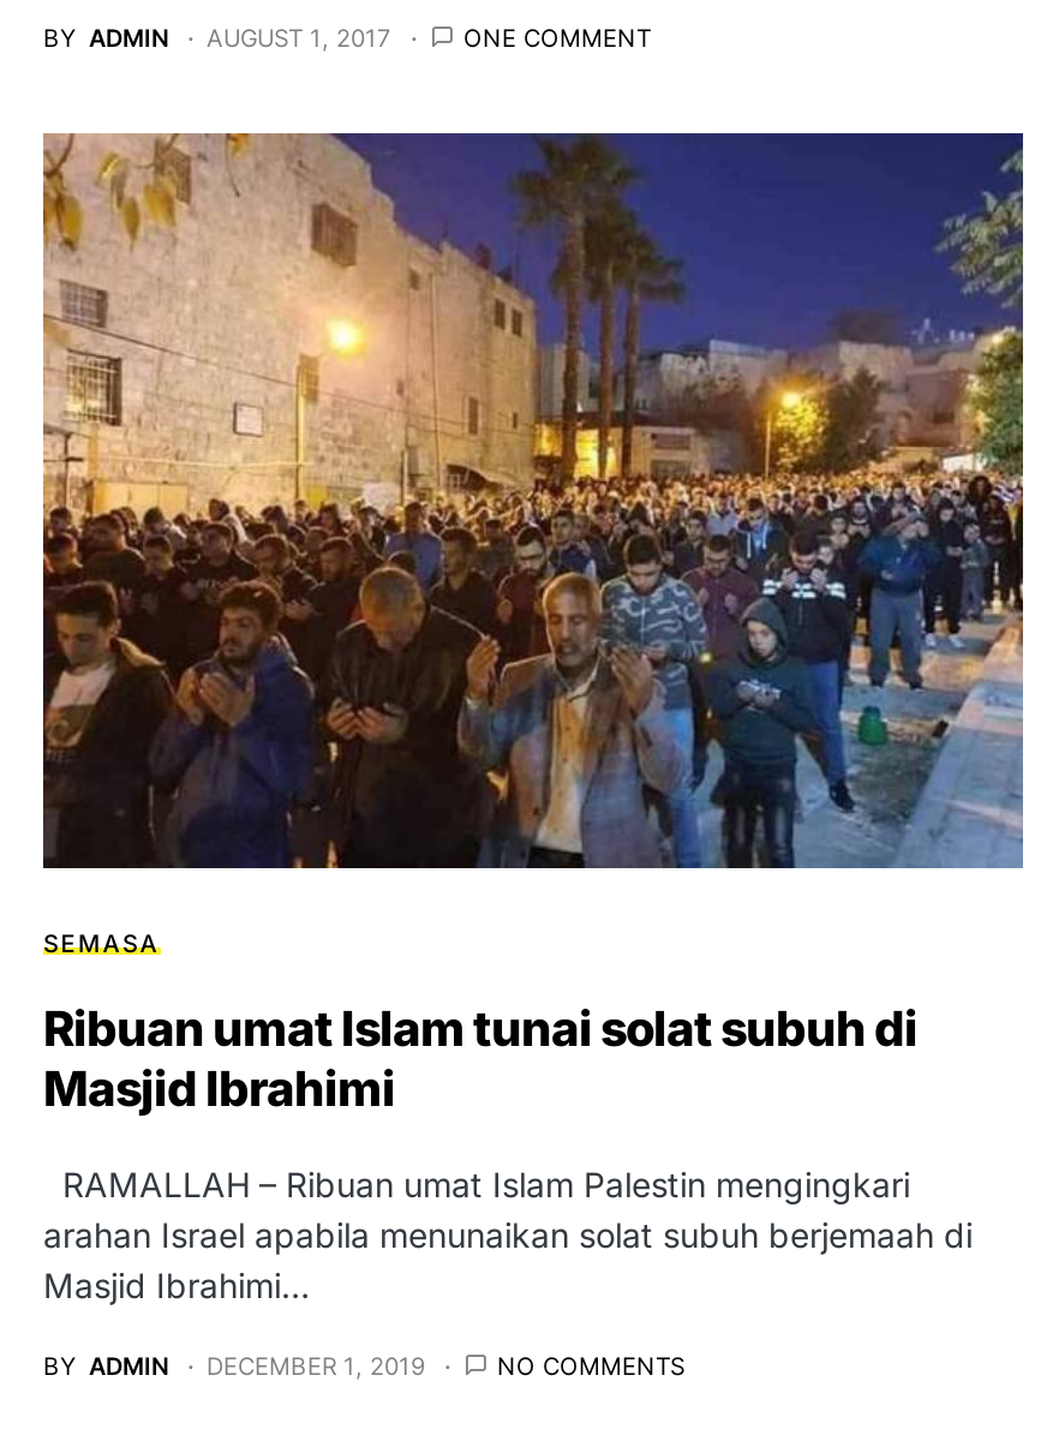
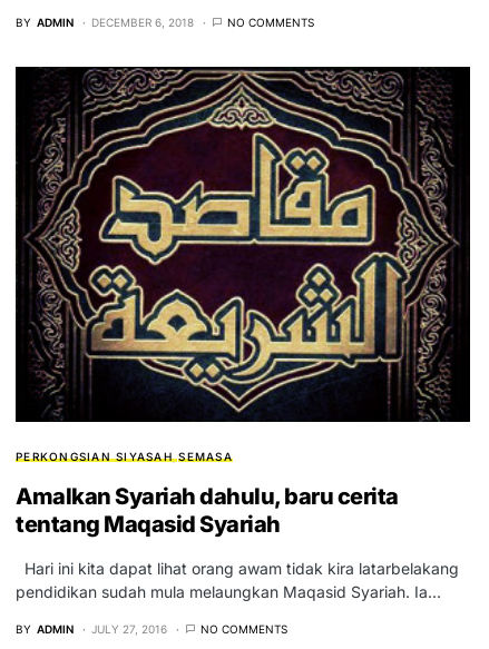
[207,23,651,52] AUGUST 1, 2017 | ONE COMMENT -> [91,15,314,29] DECEMBER 6, 2018 | NO COMMENTS
[41,132,1025,958] [image] | SEMASA -> [14,66,471,463] [image] | PERKONGSIAN SIYASAH SEMASA
[43,1001,917,1118] Ribuan umat Islam tunai solat subuh di | Masjid Ibrahimi -> [16,483,398,538] Amalkan Syariah dahulu, baru cerita | tentang Maqasid Syariah
[43,1164,973,1306] RAMALLAH – Ribuan umat Islam Palestin mengingkari | arahan Israel apabila menunaikan solat subuh berjemaah di | Masjid Ibrahimi… -> [16,559,459,601] Hari ini kita dapat lihat orang awam tidak kira latarbelakang | pendidikan sudah mula melaungkan Maqasid Syariah. Ia…
[43,1351,425,1380] BY ADMIN DECEMBER 1, 2019 -> [16,623,167,636] BY ADMIN JULY 27, 2016

